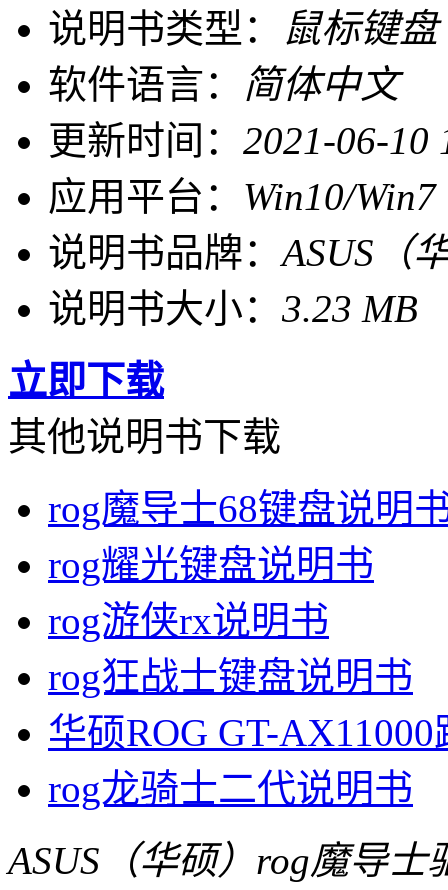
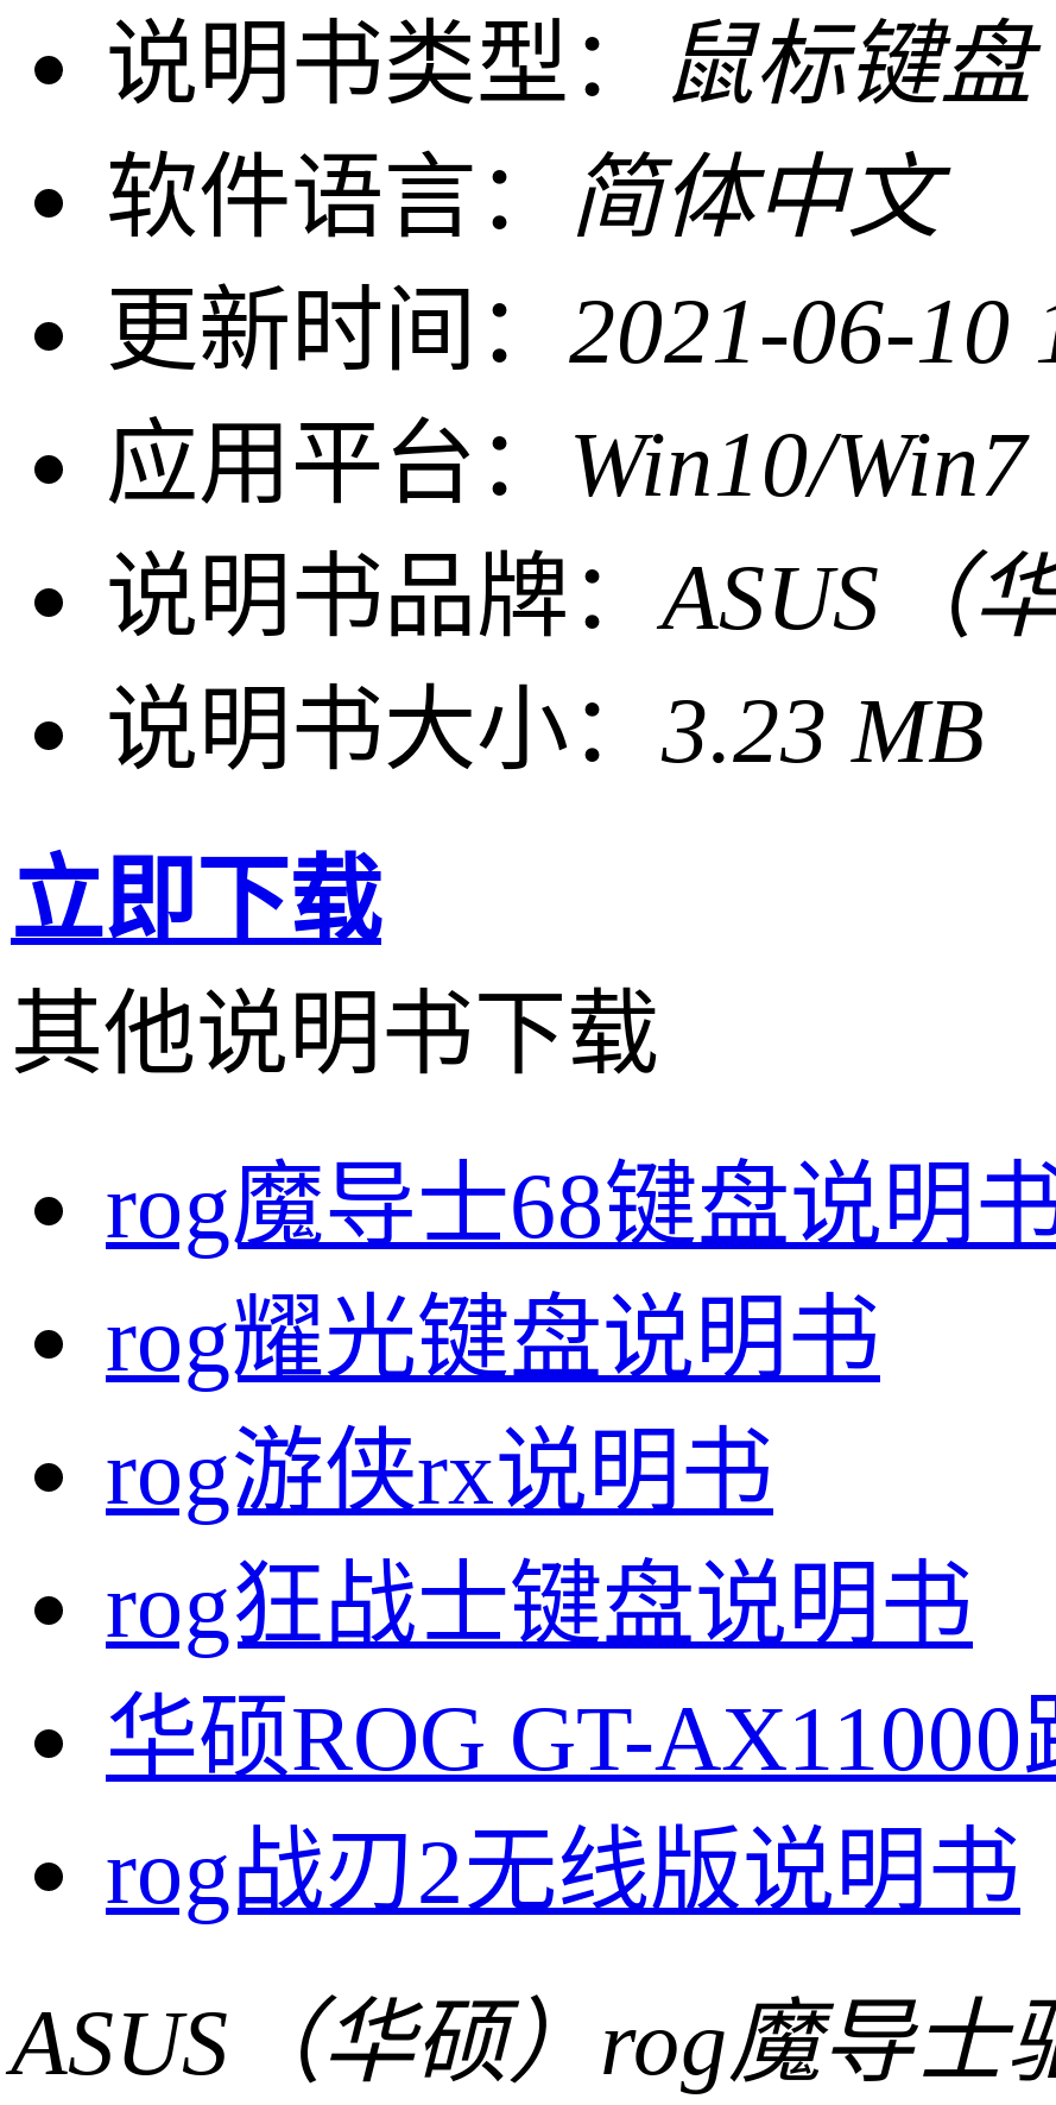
[48,767,413,810] rog龙骑士二代说明书 -> [106,1819,1020,1922] rog战刃2无线版说明书

